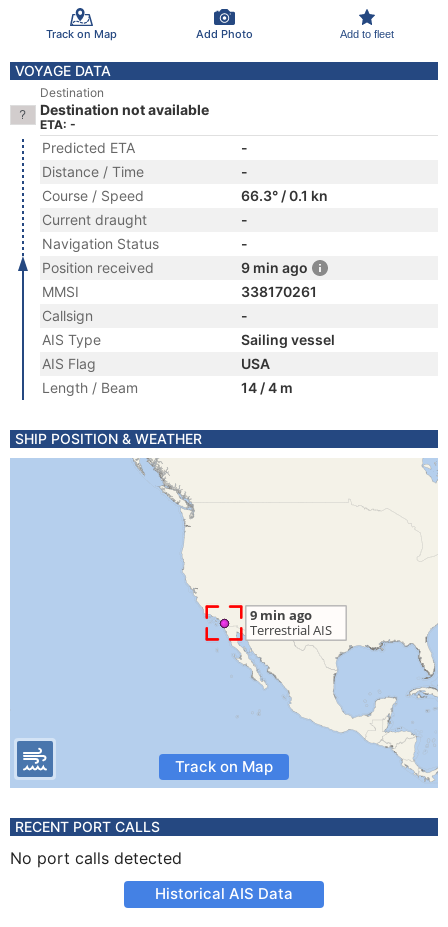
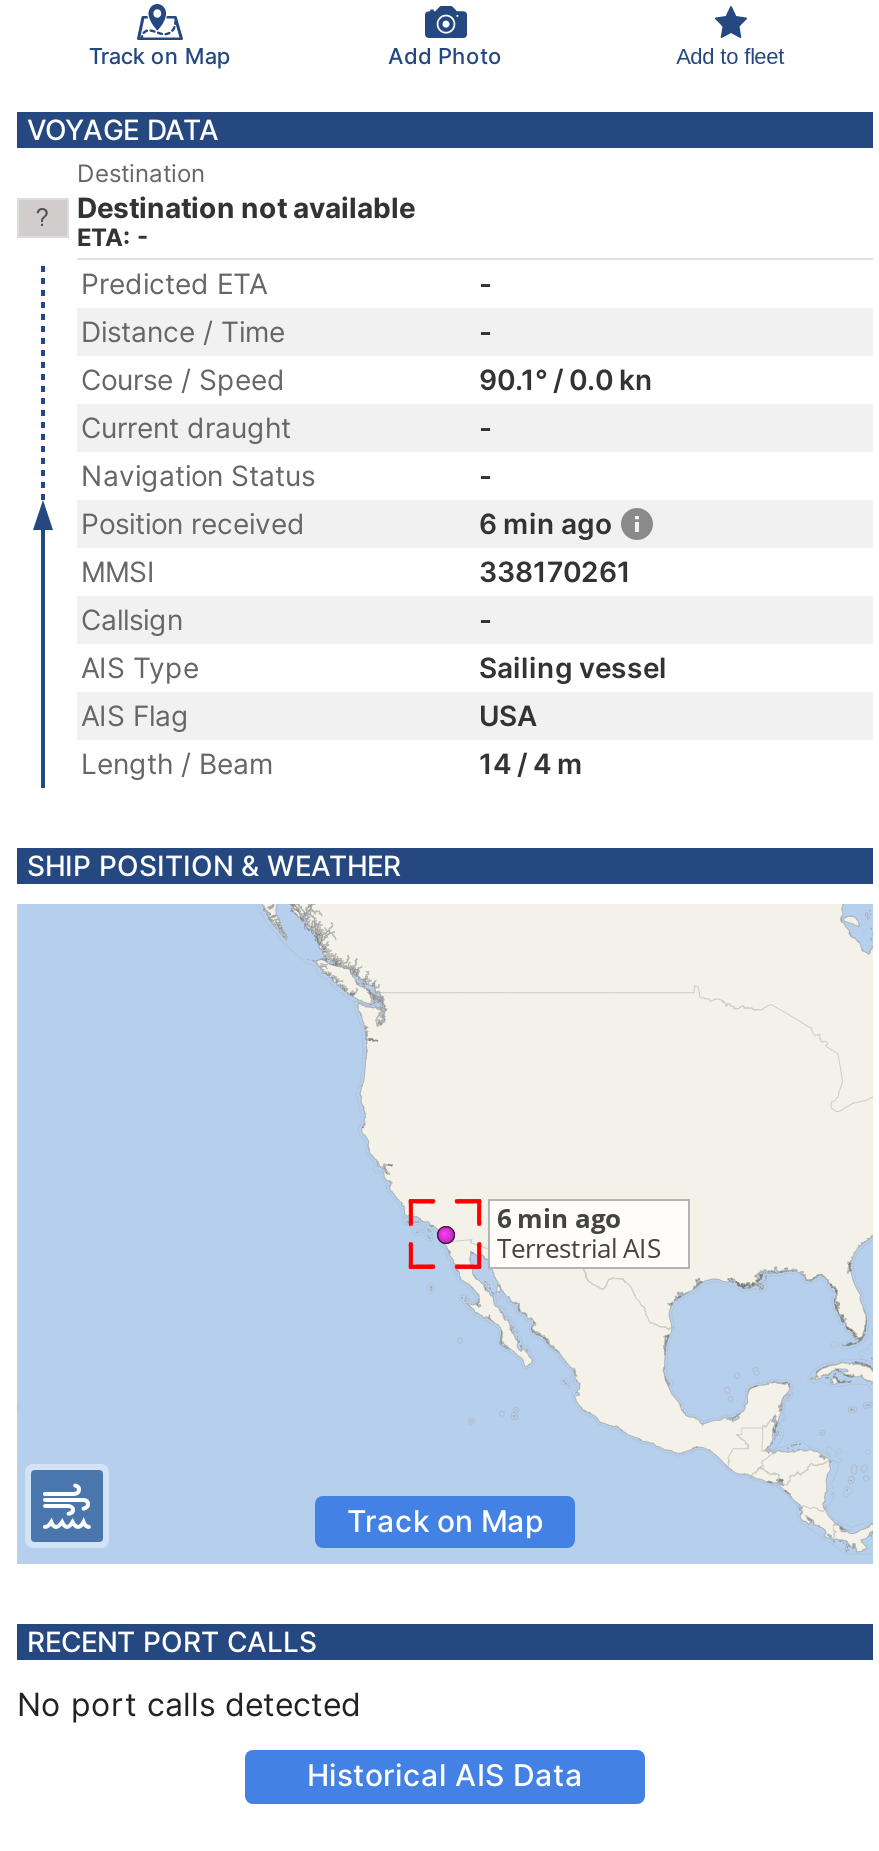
[241,187,328,204] 66.3° / 0.1 kn -> [479,362,653,396] 90.1° / 0.0 kn
[241,259,308,276] 9 min ago -> [479,506,613,540] 6 min ago

